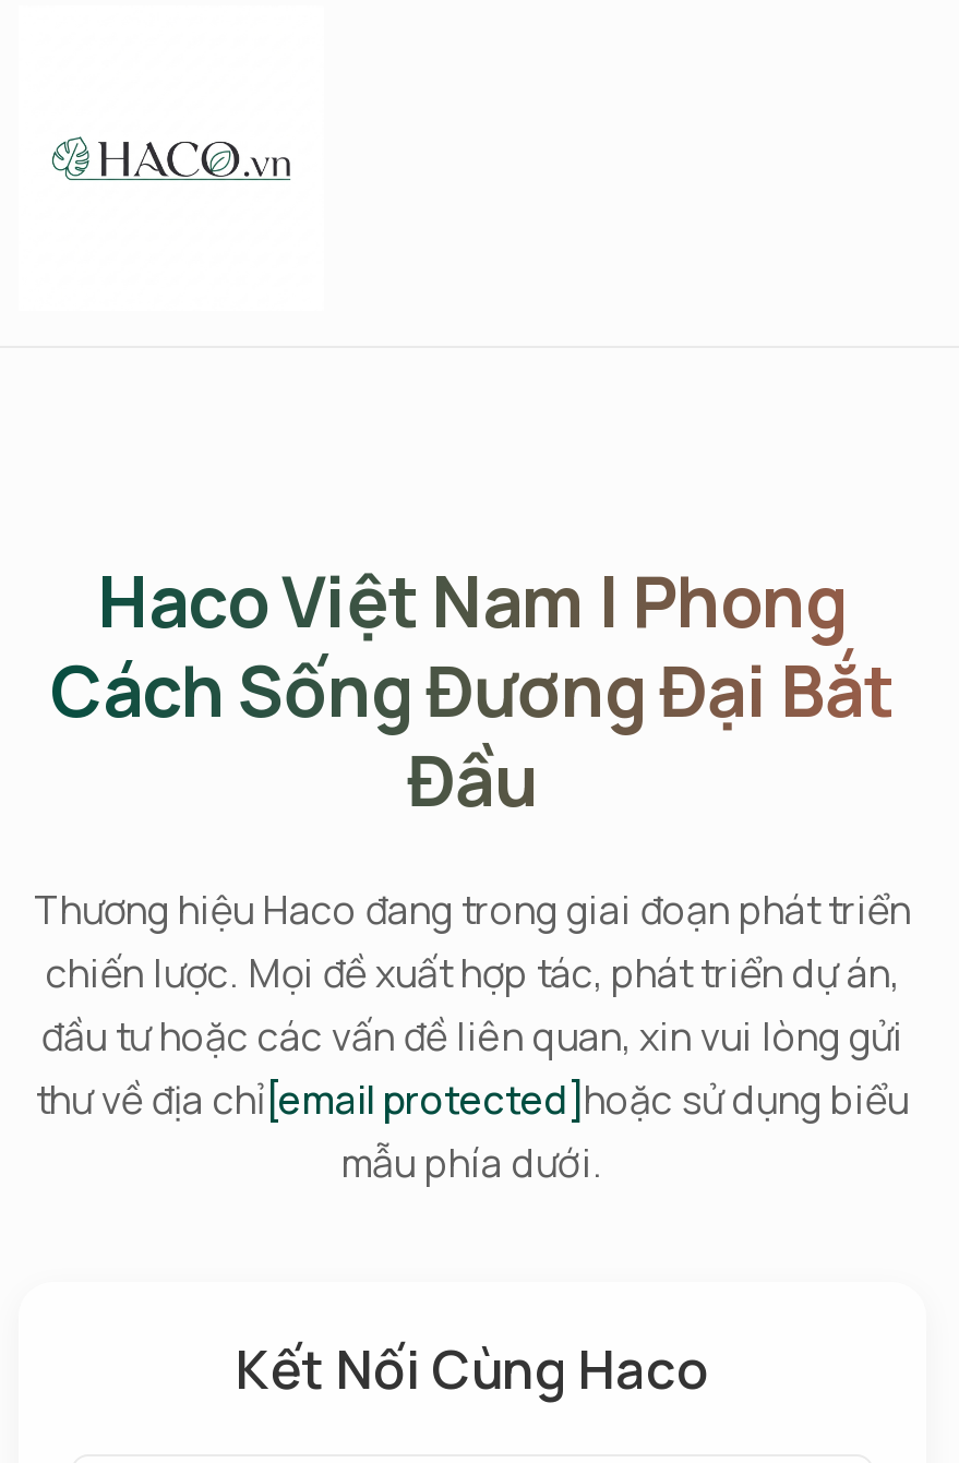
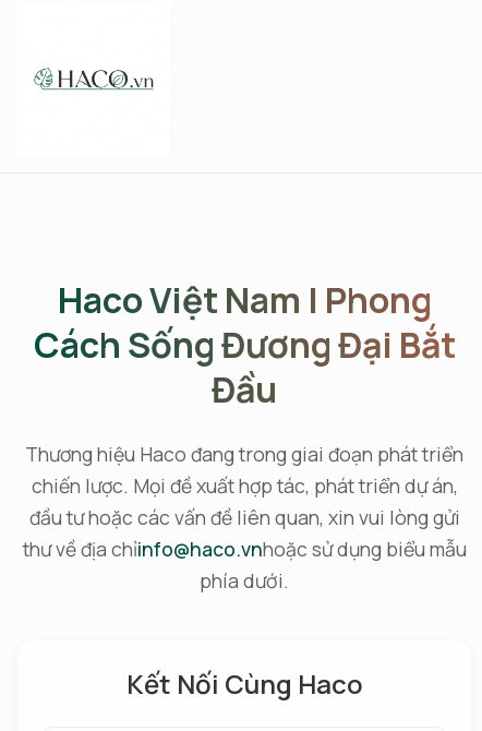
[36,1072,909,1188] thư về địa chỉ[email protected]hoặc sử dụng biểu | mẫu phía dưới. -> [22,536,466,594] thư về địa chỉinfo@haco.vnhoặc sử dụng biểu mẫu | phía dưới.

